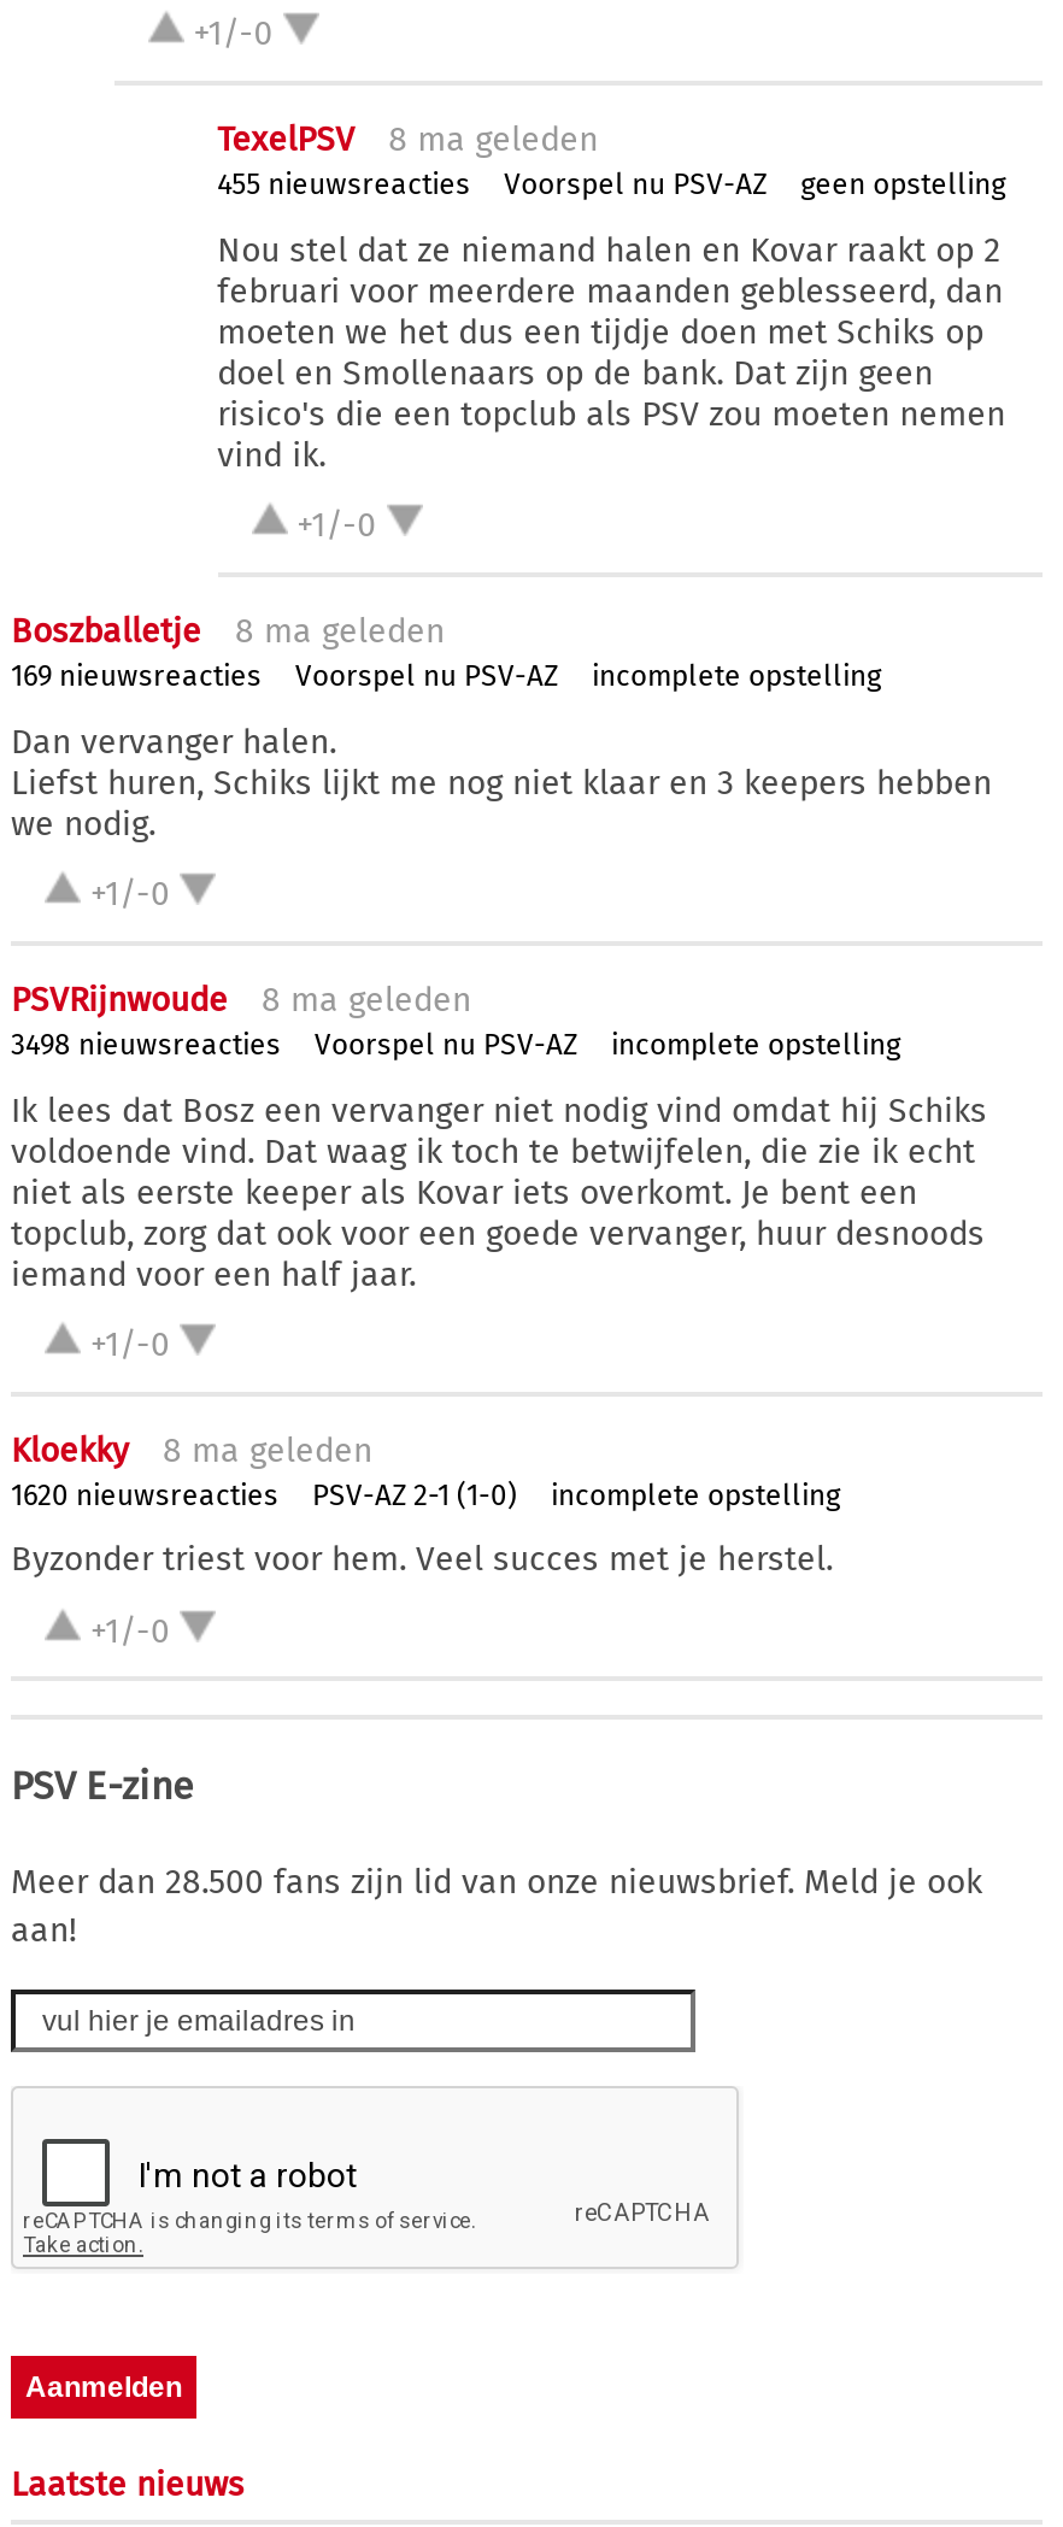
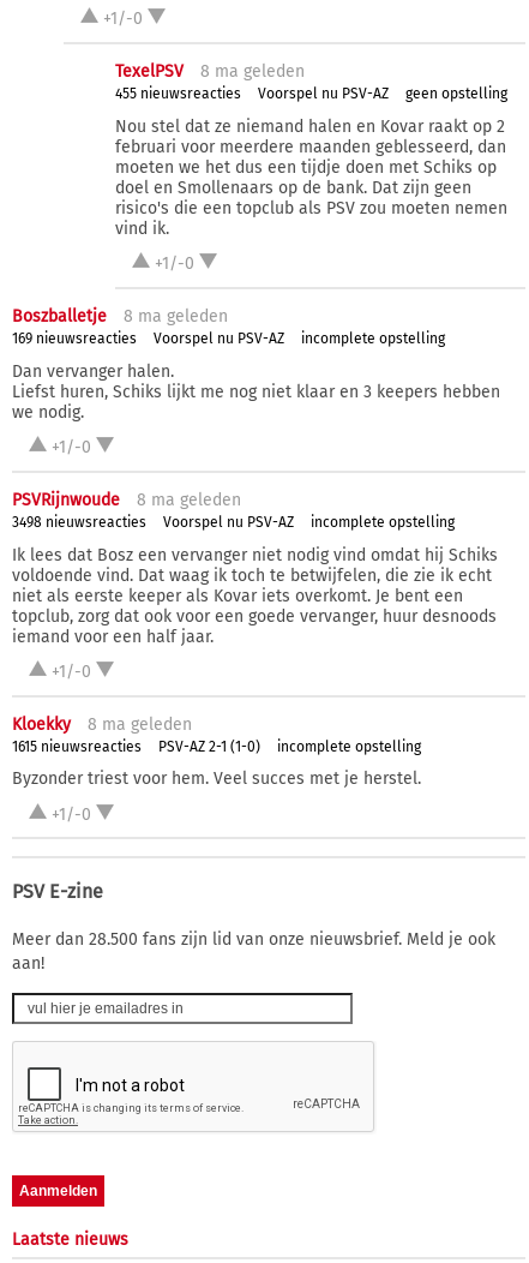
[11,1478,278,1512] 1620 nieuwsreacties -> [12,738,142,755] 1615 nieuwsreacties

